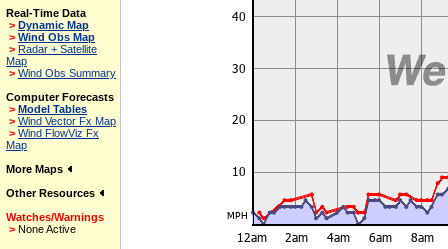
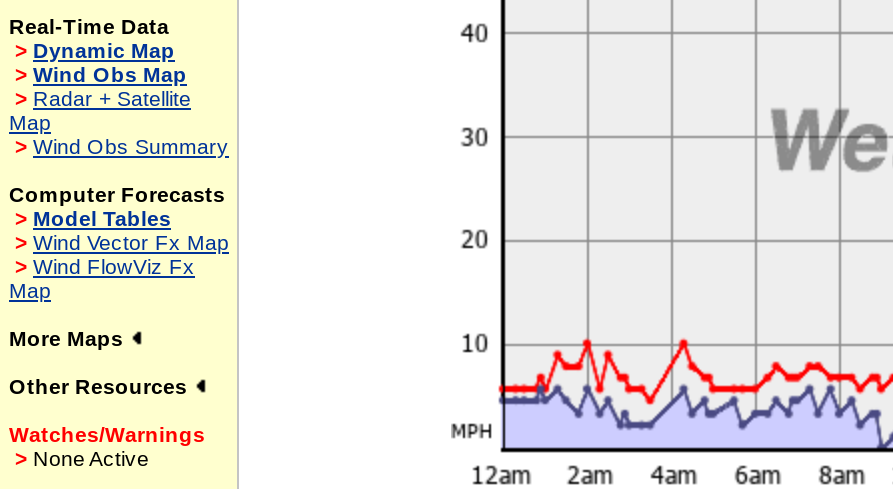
[251,170,445,225] [image] -> [497,336,887,450] [image]

